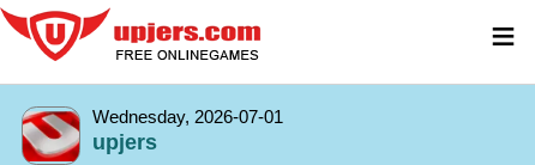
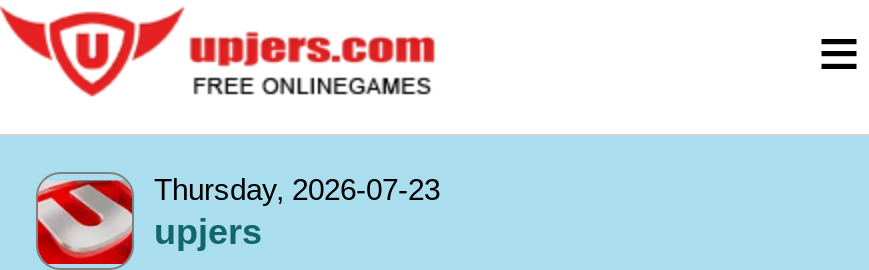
[92,106,283,127] Wednesday, 2026-07-01 -> [154,172,440,206] Thursday, 2026-07-23

